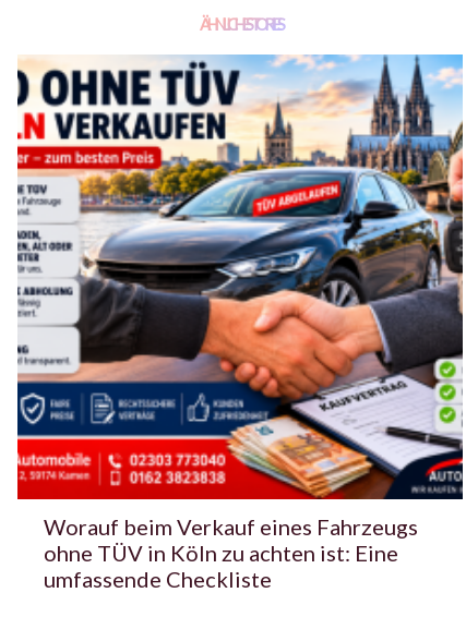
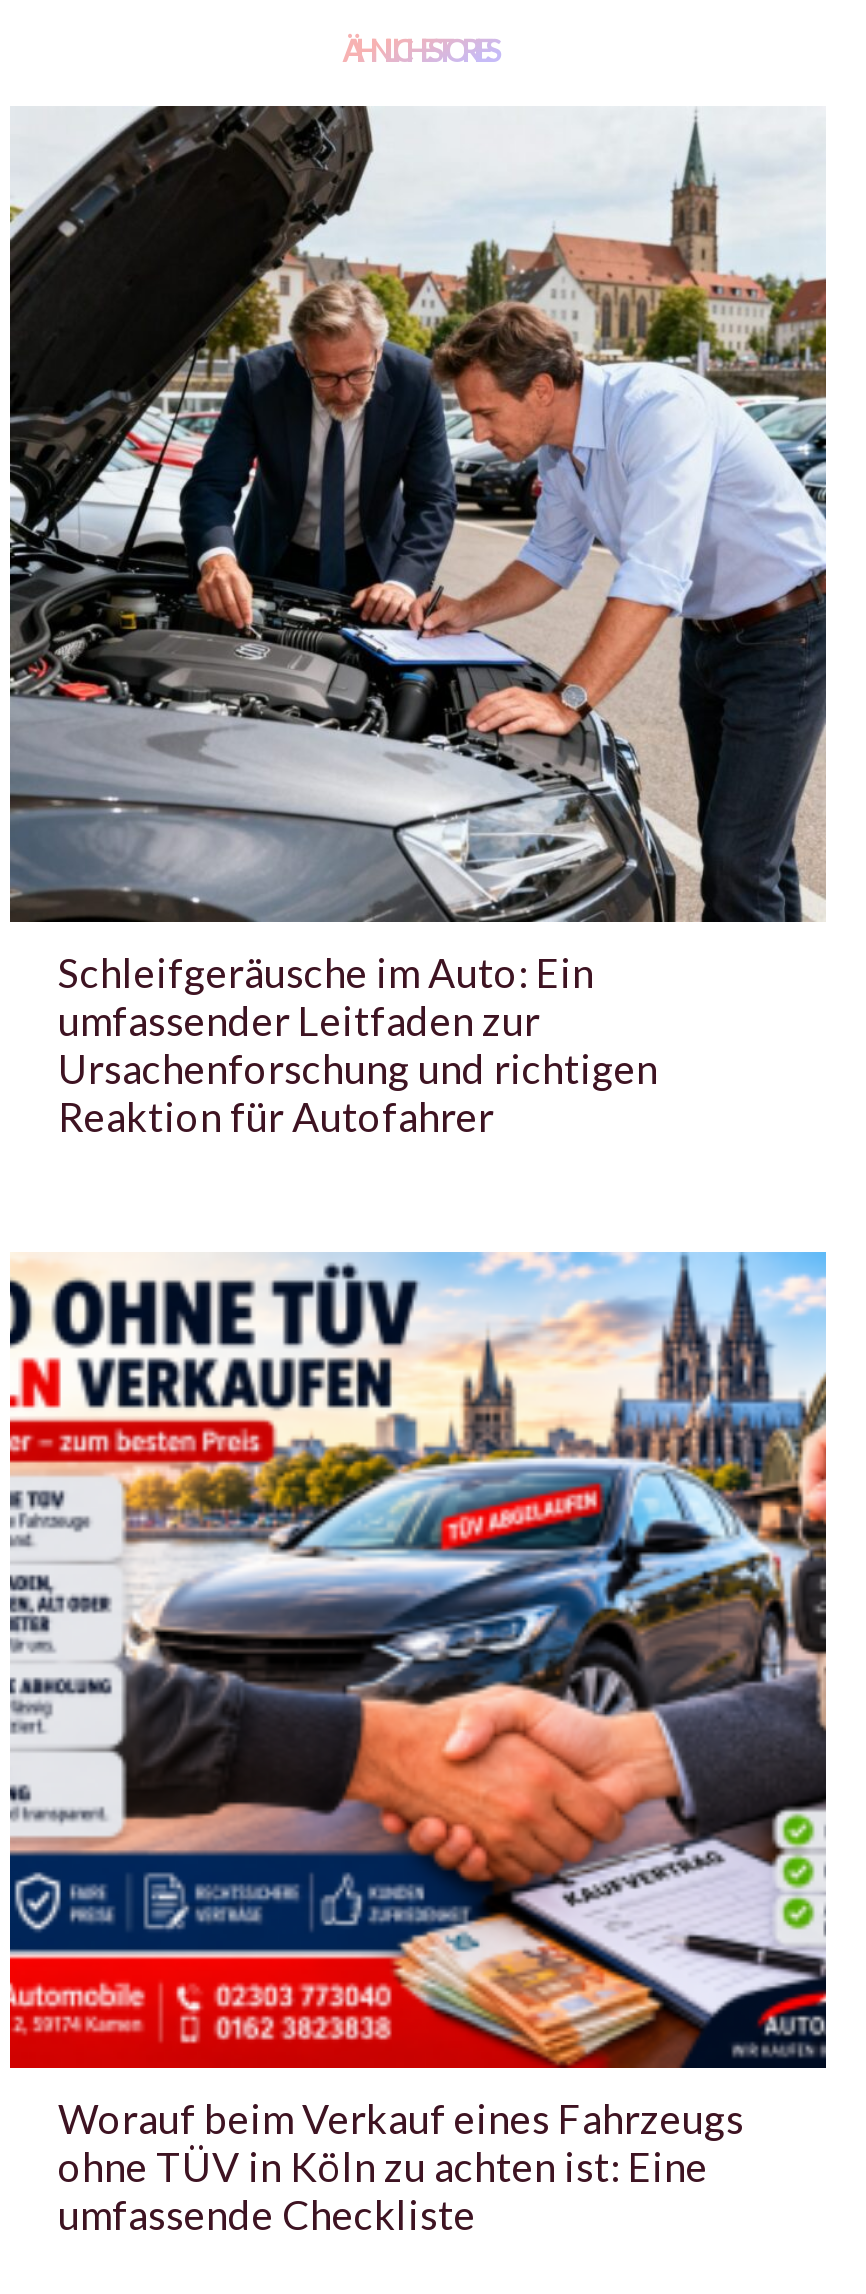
none -> [8,104,828,1139] [image] | Schleifgeräusche im Auto: Ein | umfassender Leitfaden zur | Ursachenforschung und richtigen | Reaktion für Autofahrer

